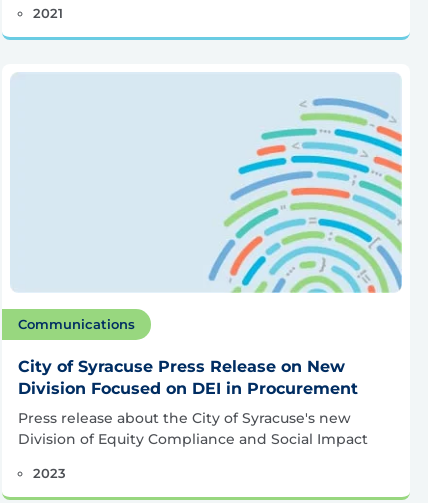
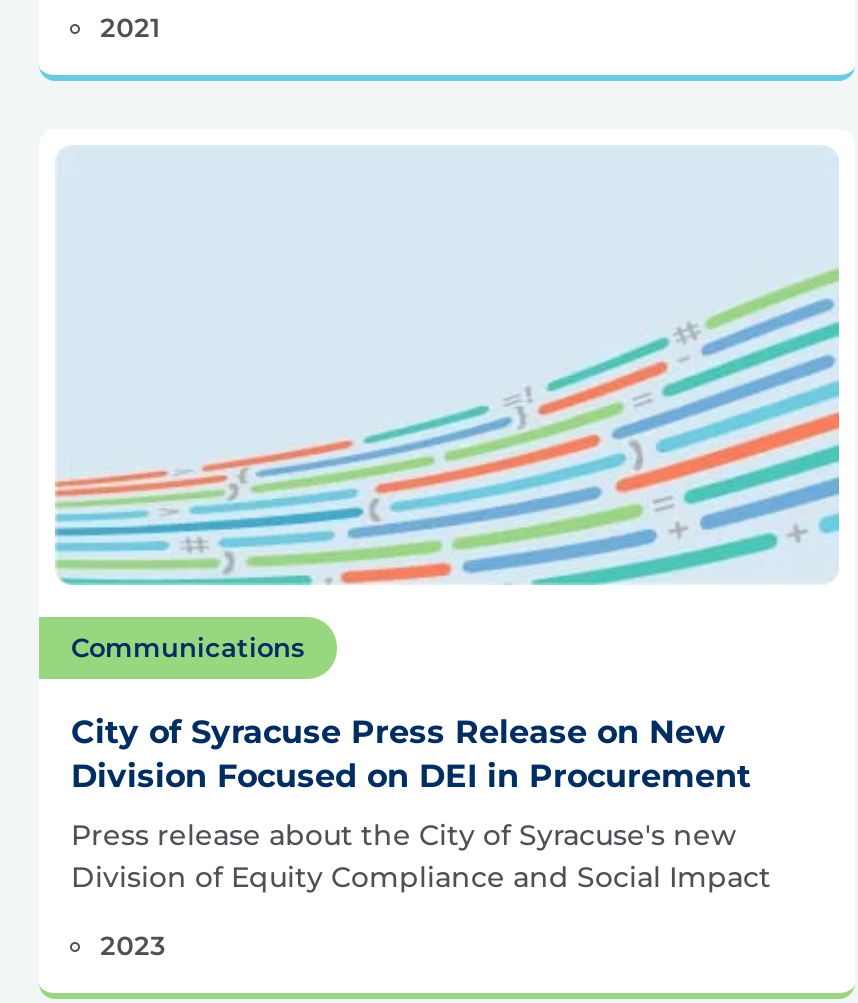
[10,97,403,294] [image] -> [53,196,841,588] [image]

